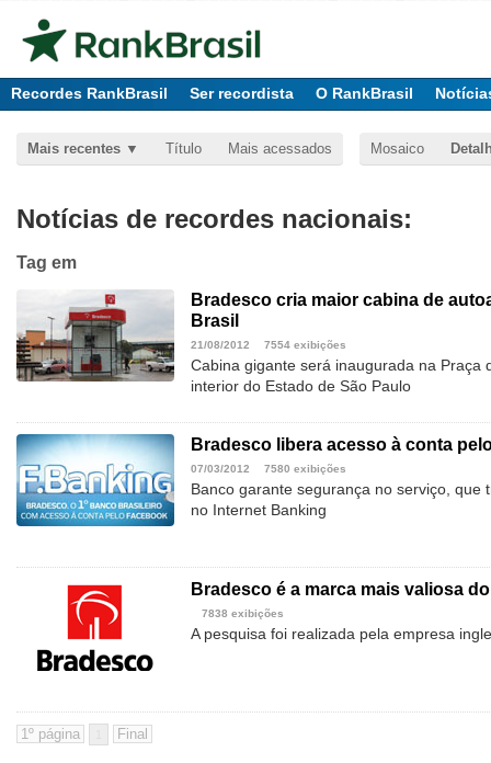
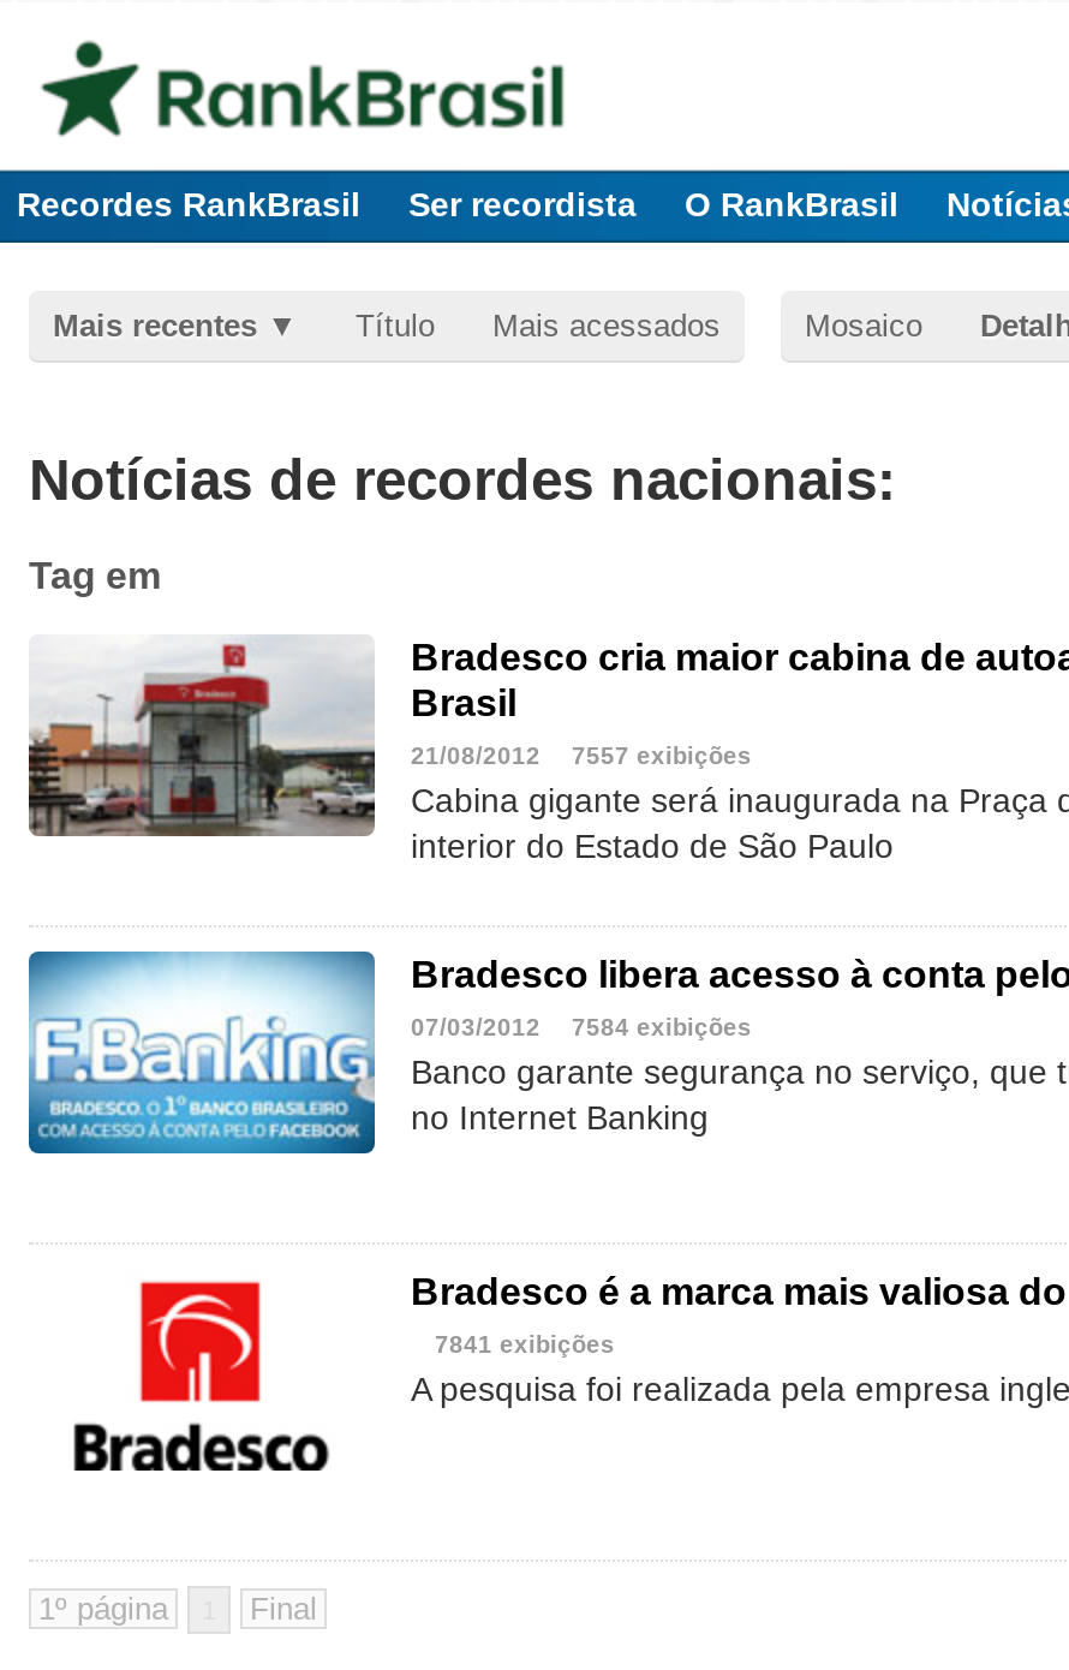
[191,339,346,351] 21/08/2012 7554 exibições -> [411,743,752,770] 21/08/2012 7557 exibições
[191,463,346,475] 07/03/2012 7580 exibições -> [411,1015,752,1041] 07/03/2012 7584 exibições
[202,608,284,620] 7838 exibições -> [435,1332,615,1359] 7841 exibições

